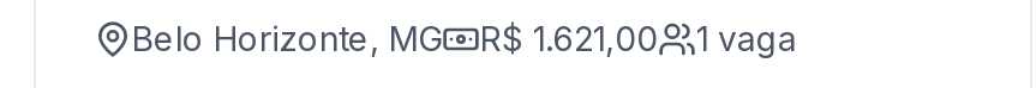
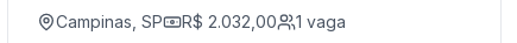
[132,18,658,58] Belo Horizonte, MG | R$ 1.621,00 -> [56,12,277,31] Campinas, SP | R$ 2.032,00

